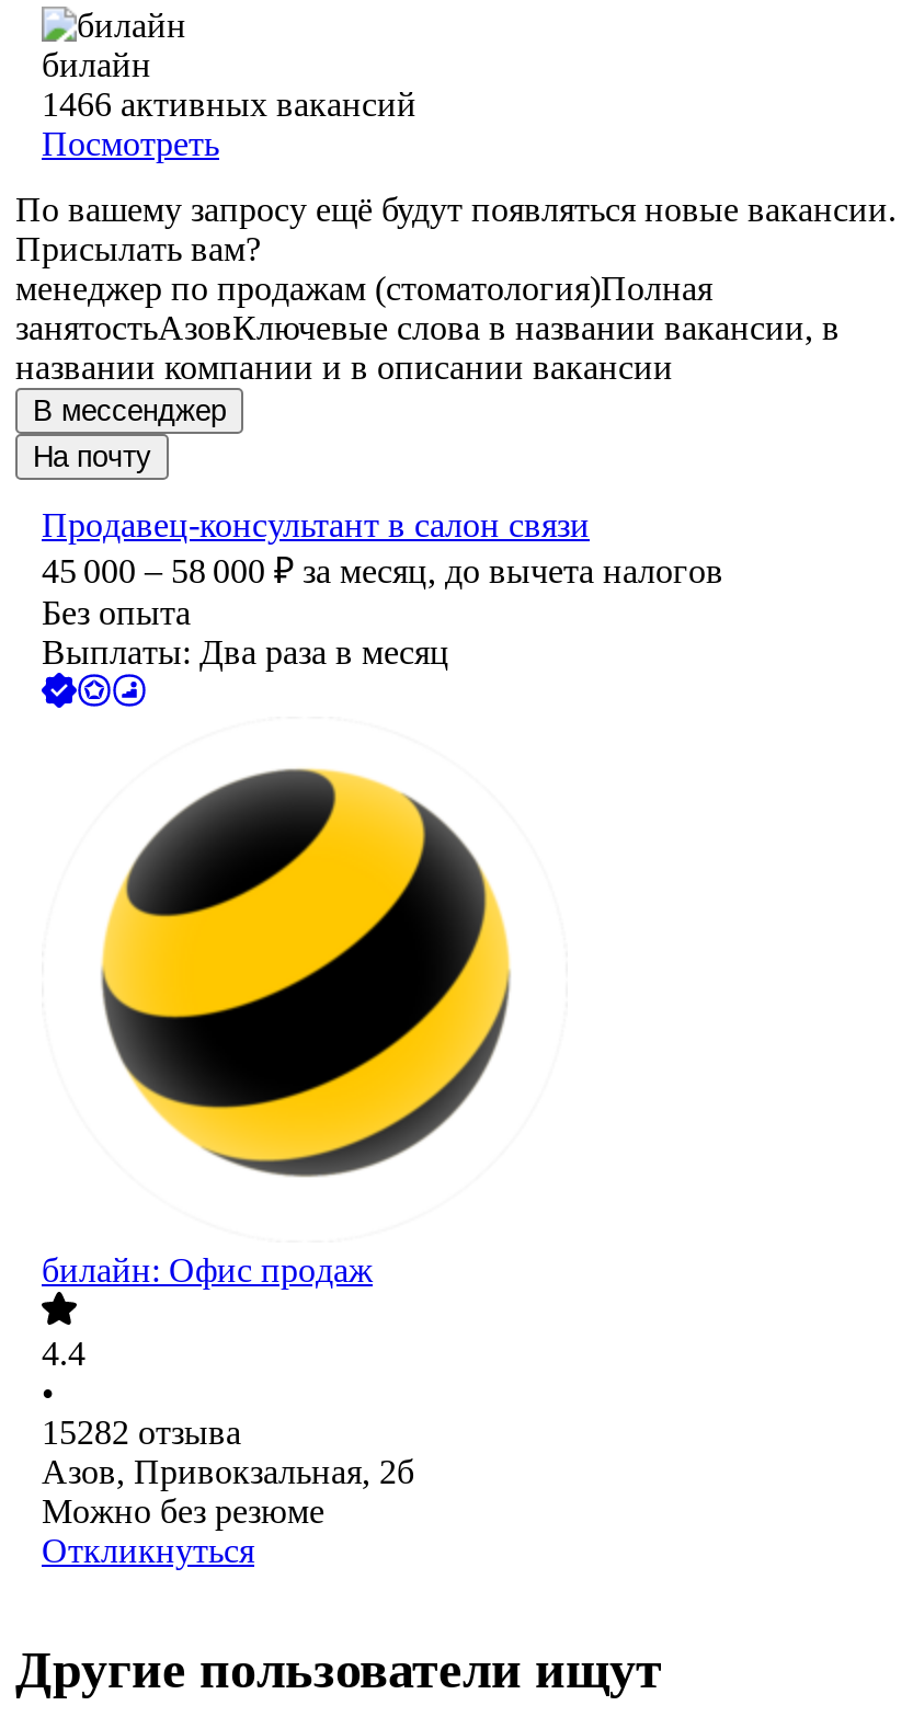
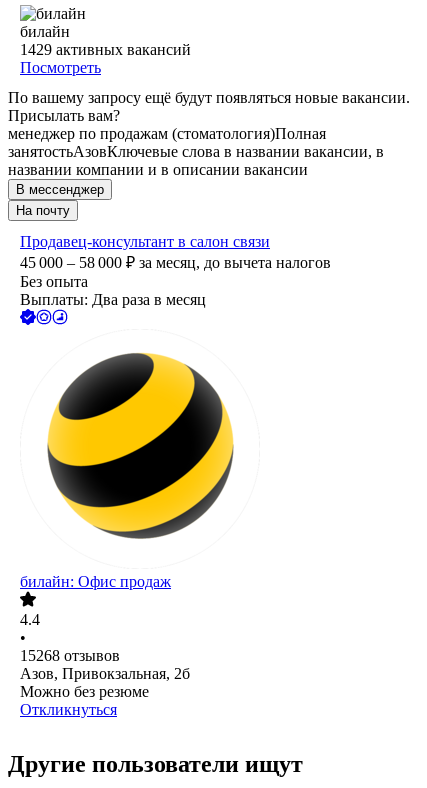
[42,86,416,123] 1466 активных вакансий -> [20,41,191,58] 1429 активных вакансий
[42,1414,241,1451] 15282 отзыва -> [20,647,120,664] 15268 отзывов

